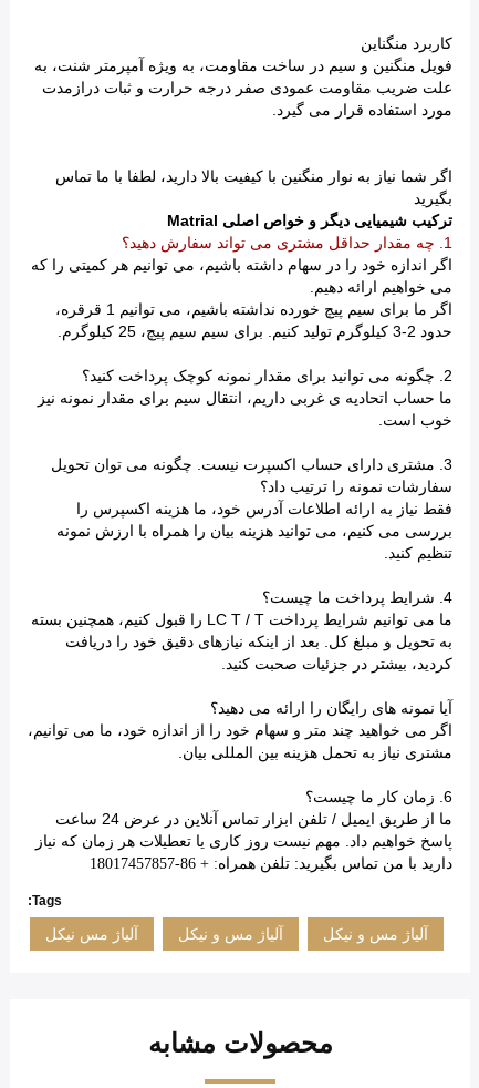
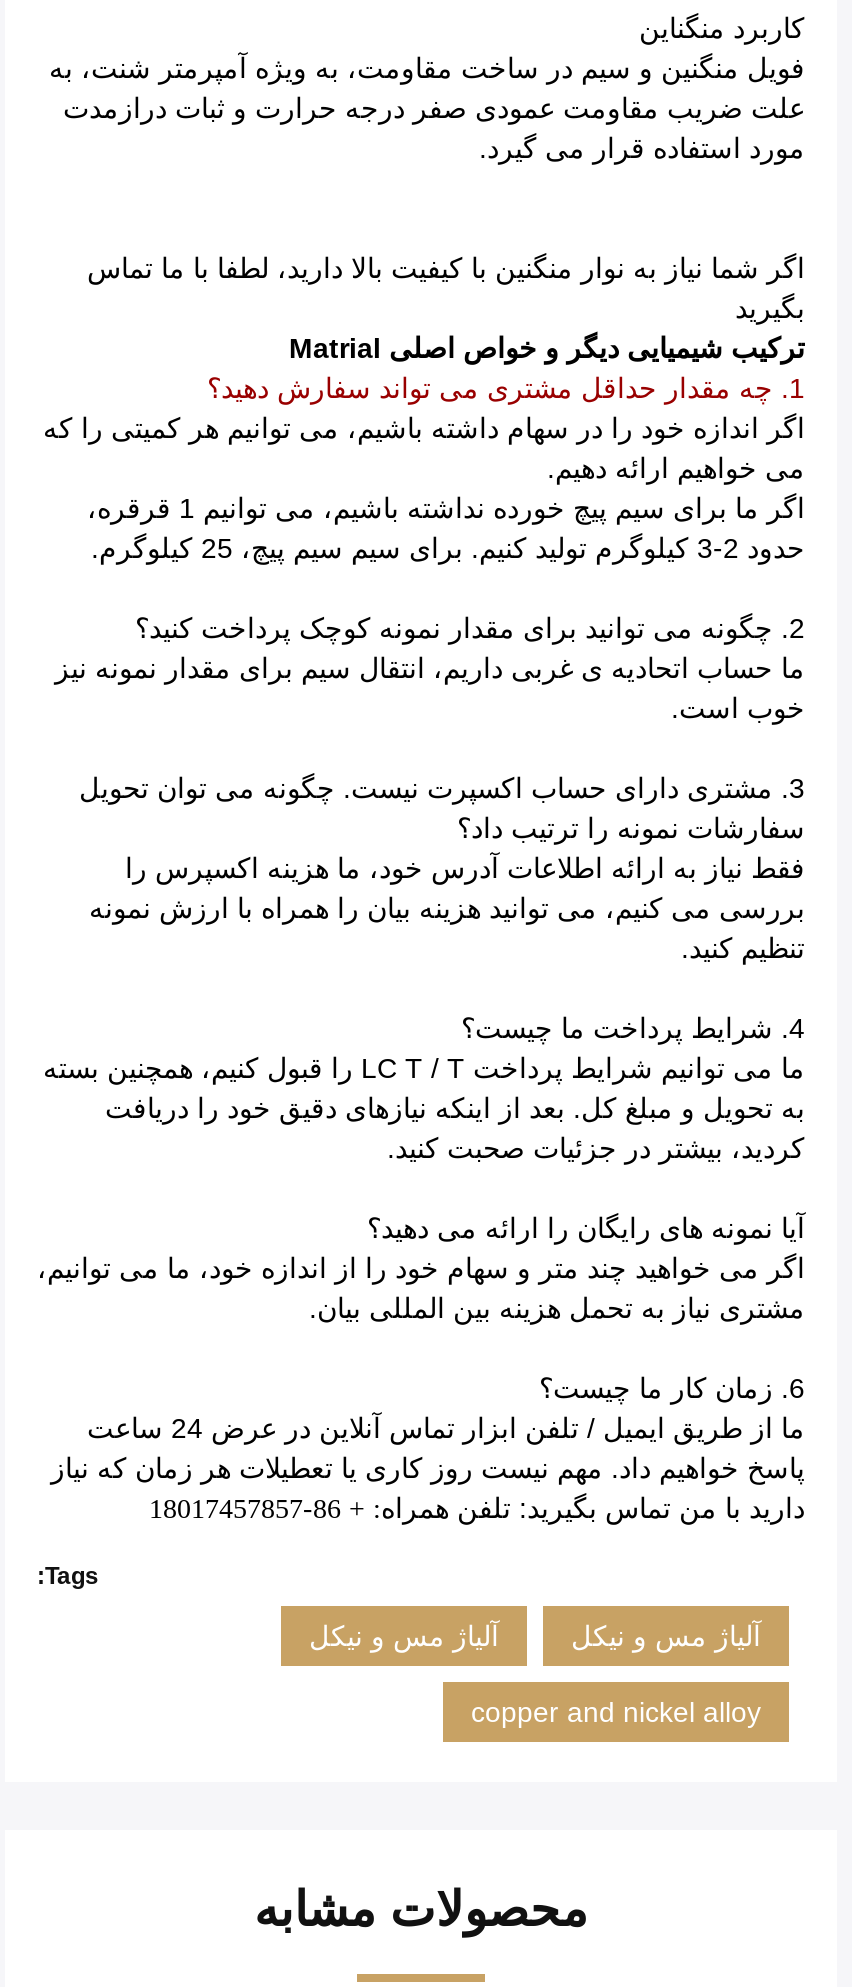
[45,926,138,943] آلیاژ مس نیکل -> [471,1697,761,1729] copper and nickel alloy

